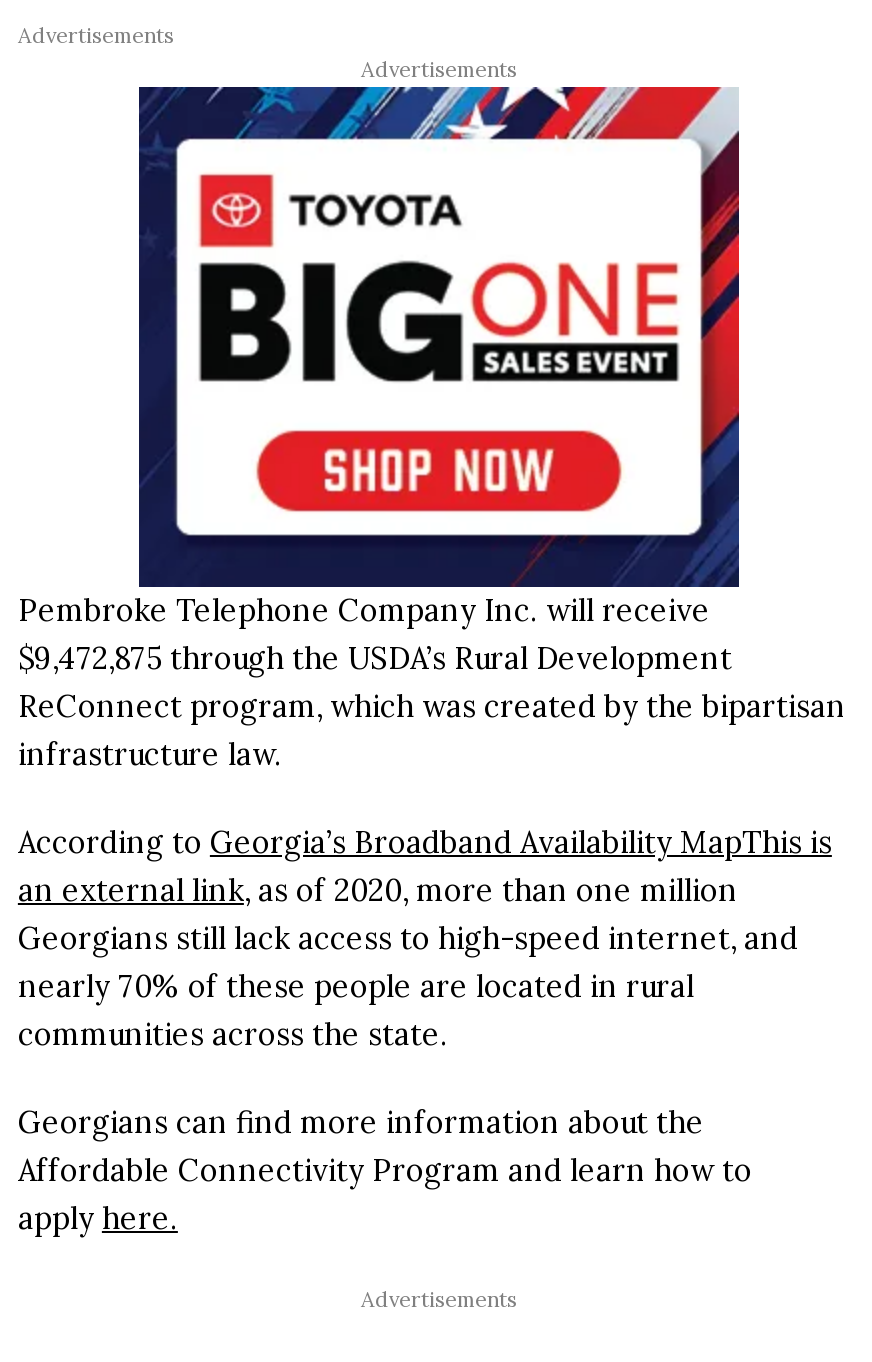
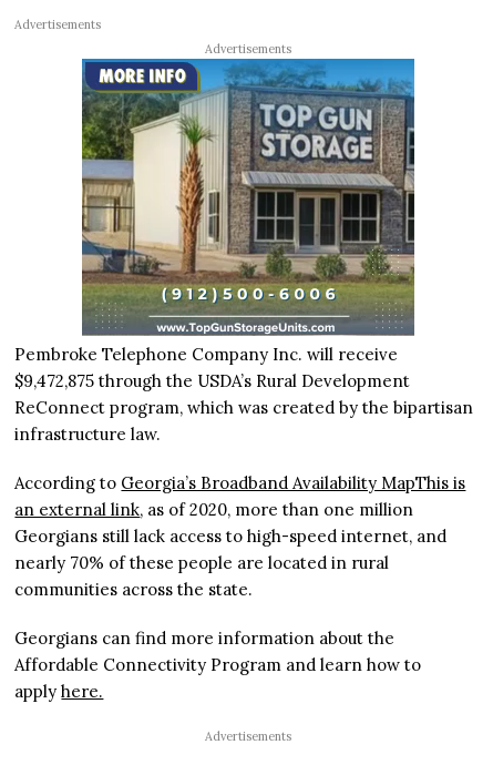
[137,85,741,589] [image] -> [81,58,415,337] [image]

